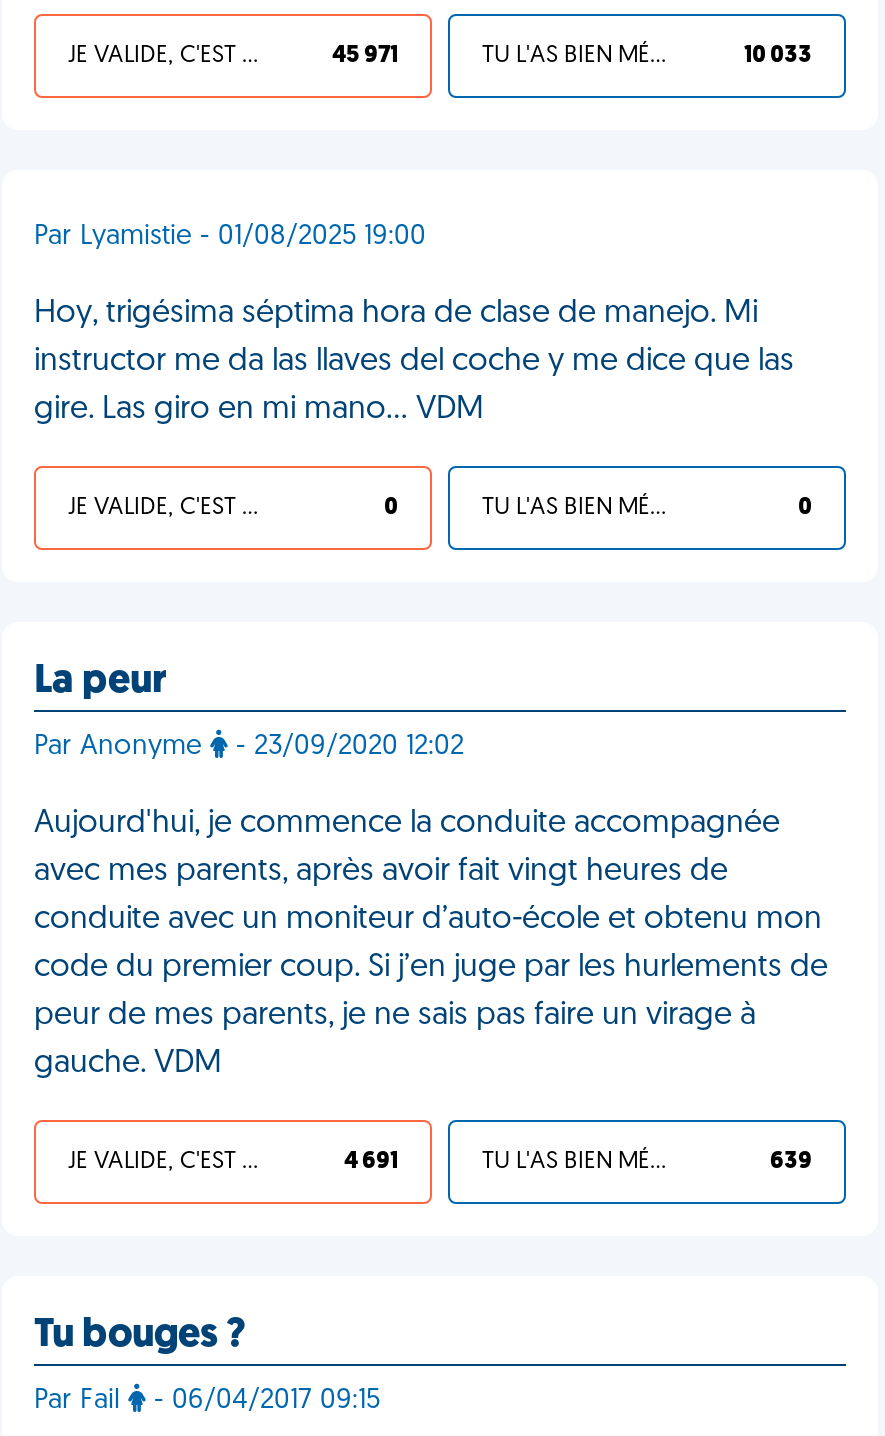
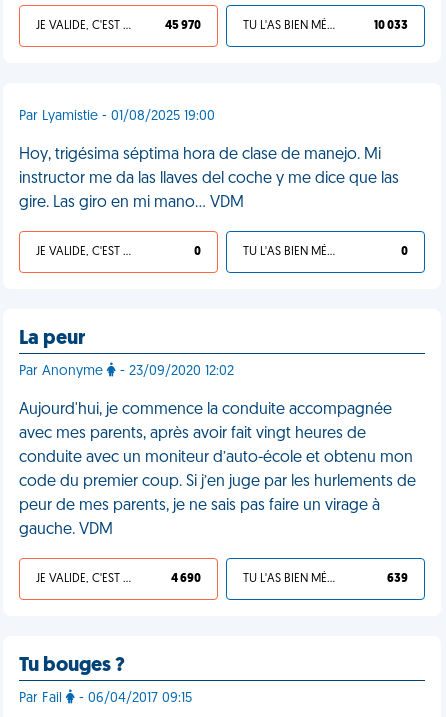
[332,44,398,68] 45 971 -> [165,20,201,32] 45 970
[344,1150,398,1174] 4 691 -> [171,573,201,585] 4 690

